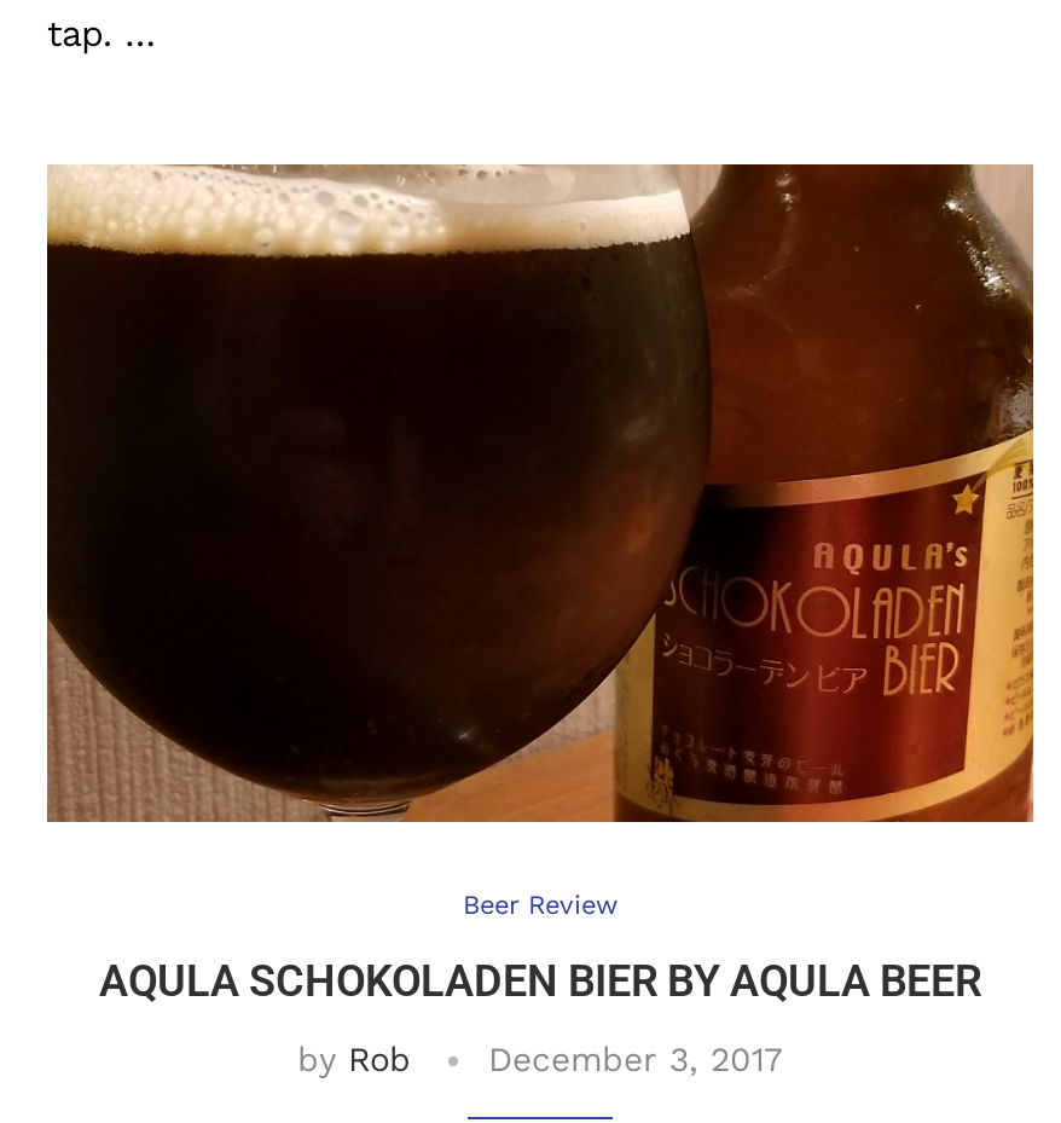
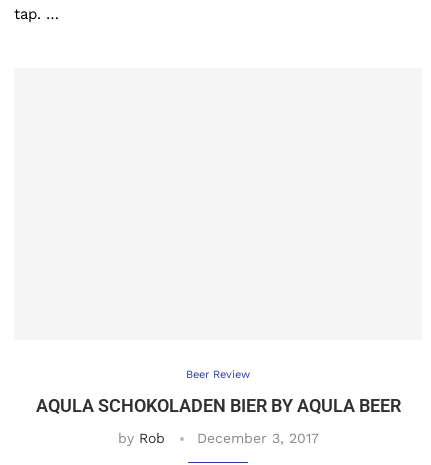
[45,162,1036,824] [image] -> none

